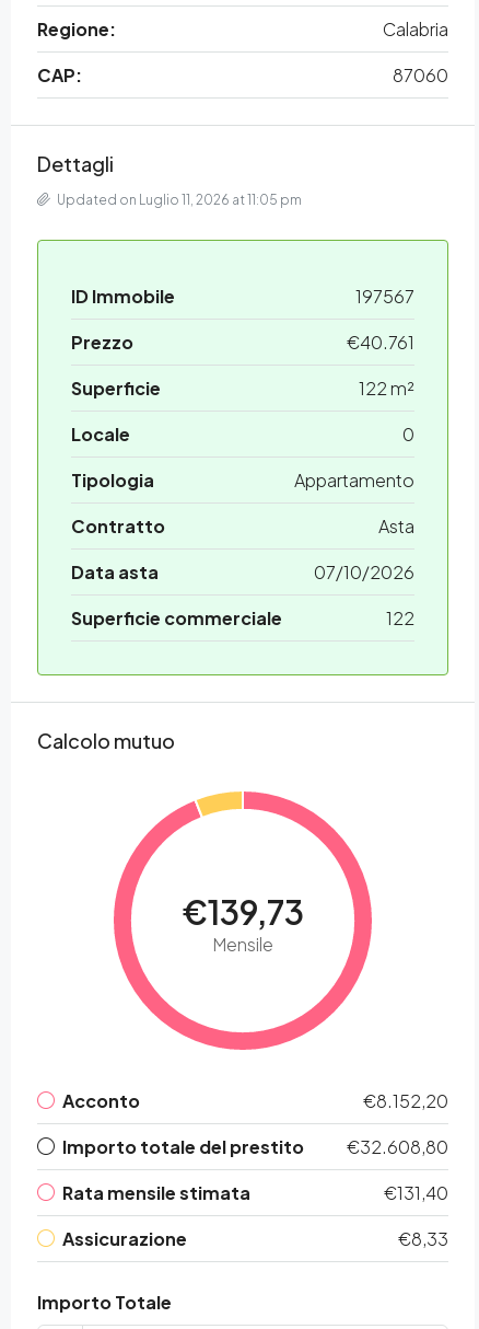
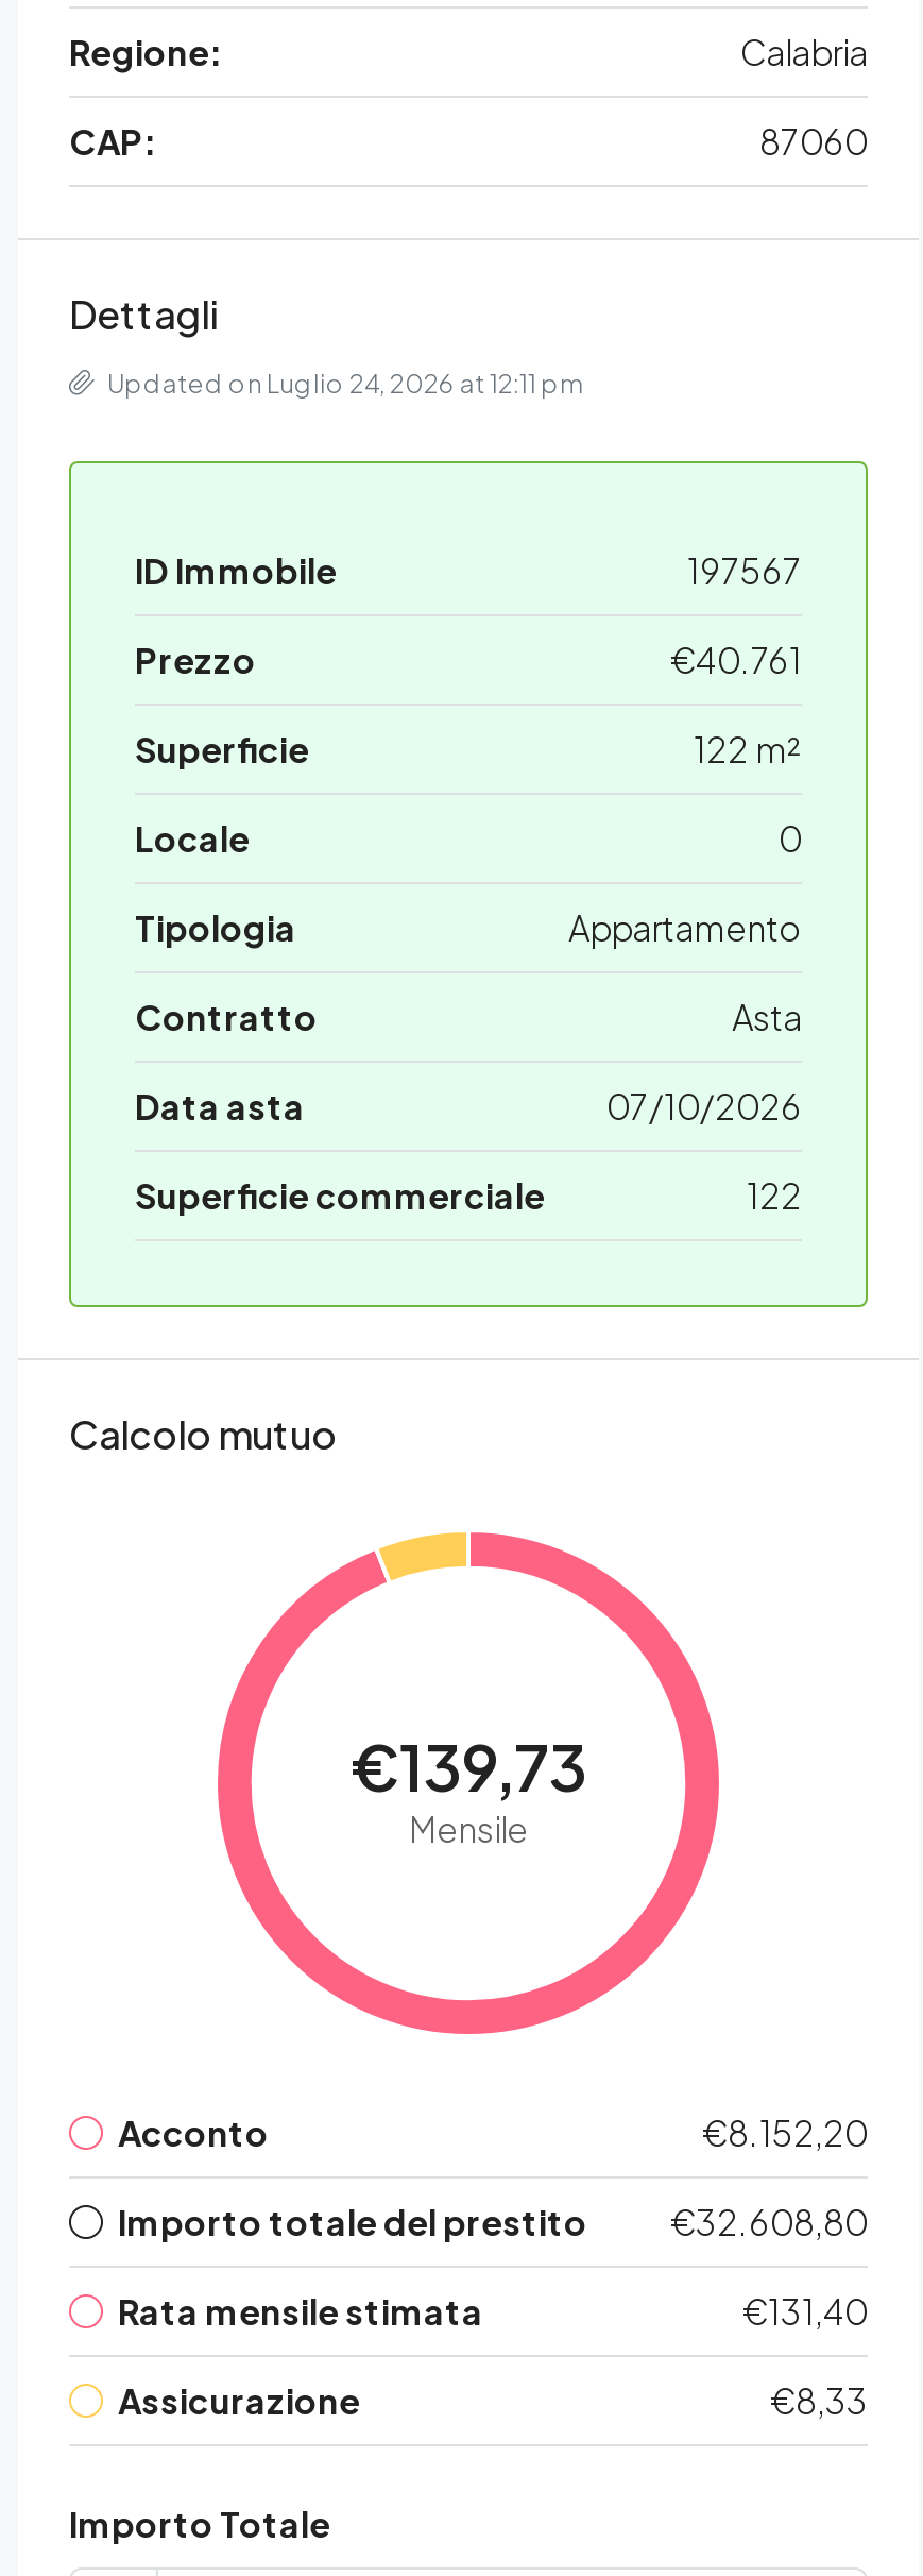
[55,192,302,208] Updated on Luglio 11, 2026 at 11:05 pm -> [103,368,583,400] Updated on Luglio 24, 2026 at 12:11 pm

